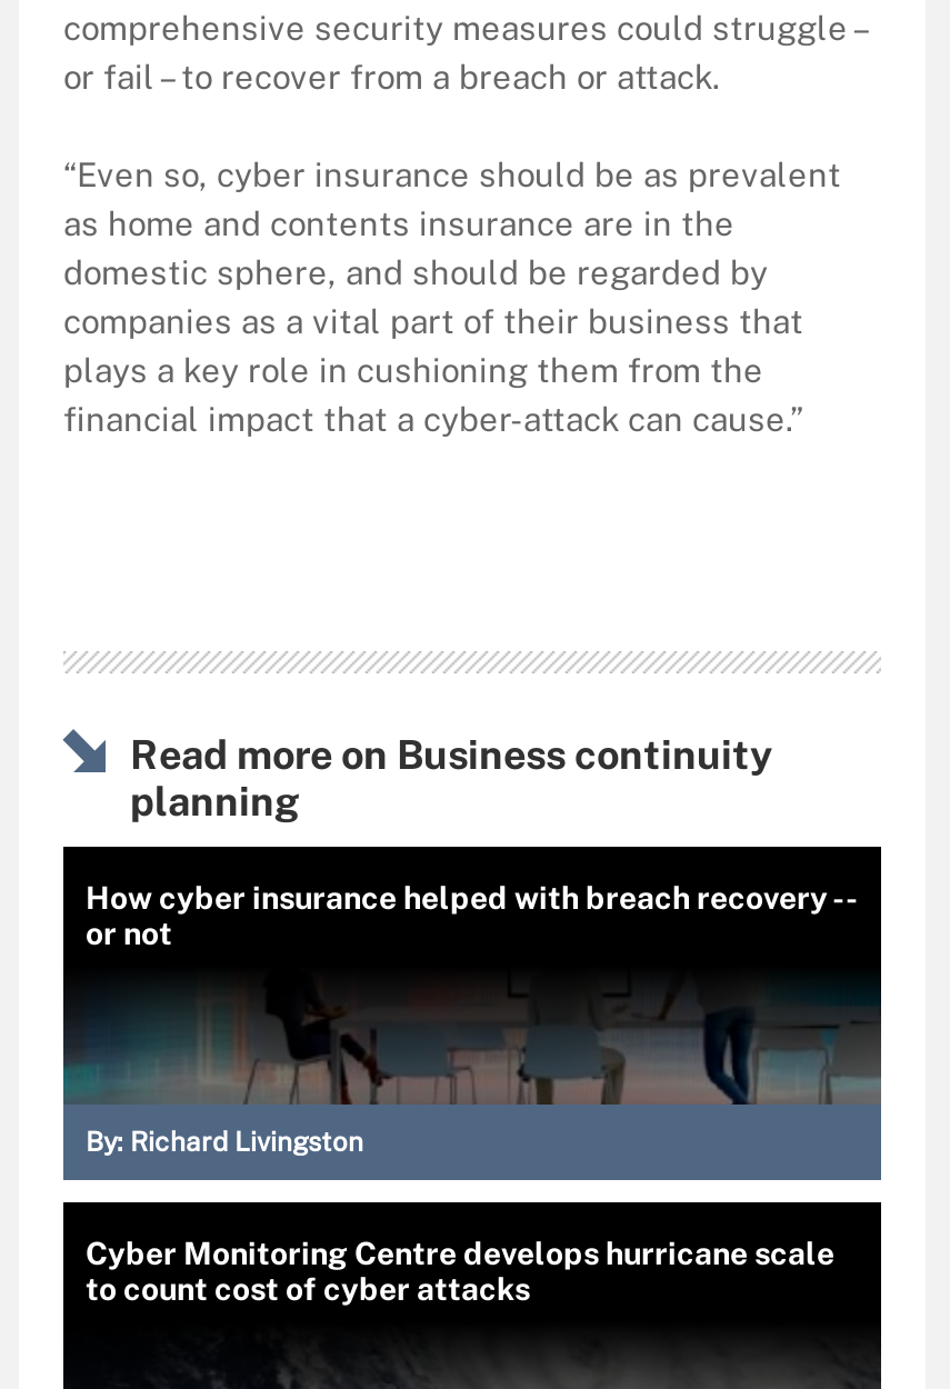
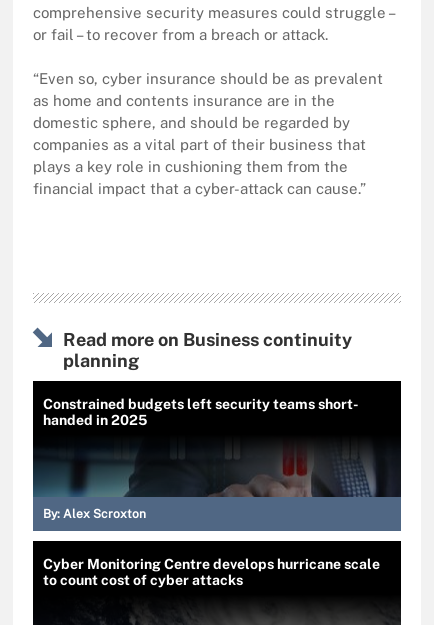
[86,879,859,950] How cyber insurance helped with breach recovery -- | or not -> [43,395,359,427] Constrained budgets left security teams short- | handed in 2025
[86,1002,523,1157] [image] | By: Richard Livingston -> [43,451,239,520] [image] | By: Alex Scroxton
[539,1018,881,1105] [image] -> [248,458,400,498] [image]

